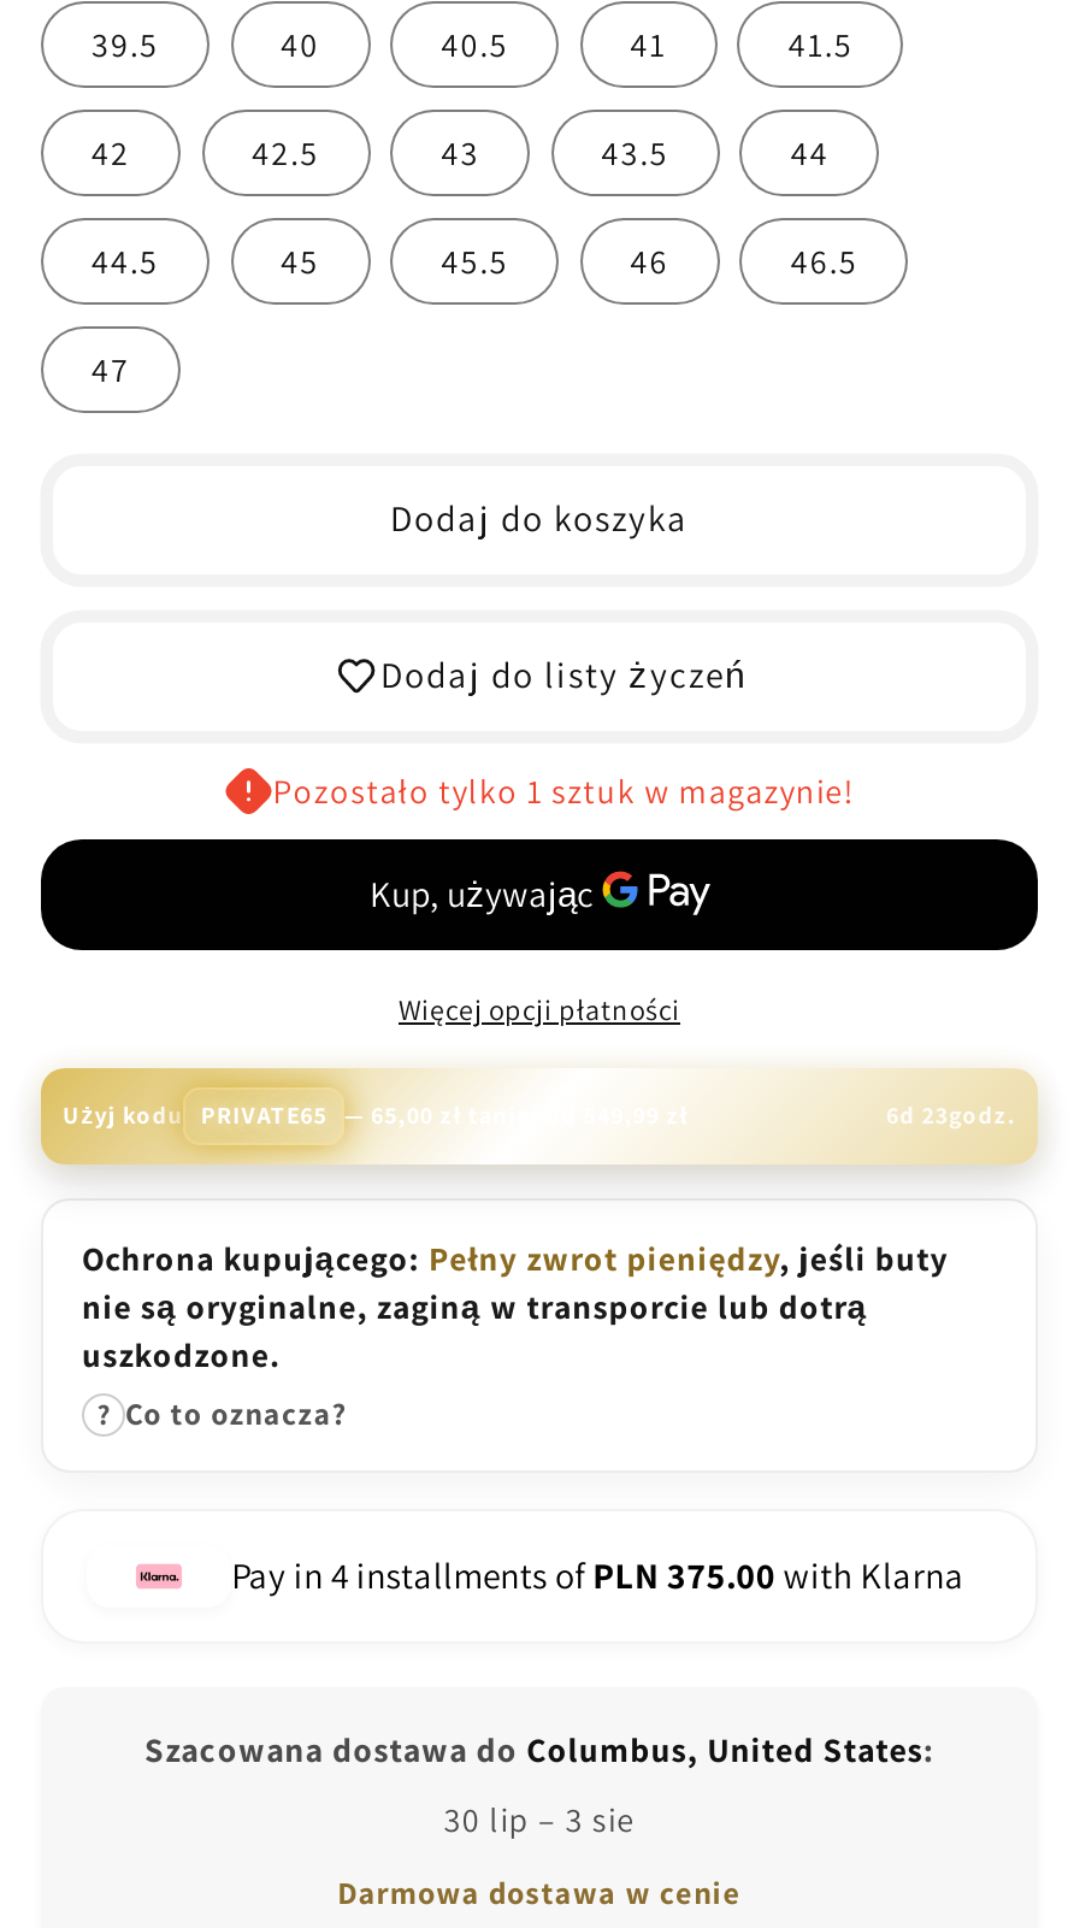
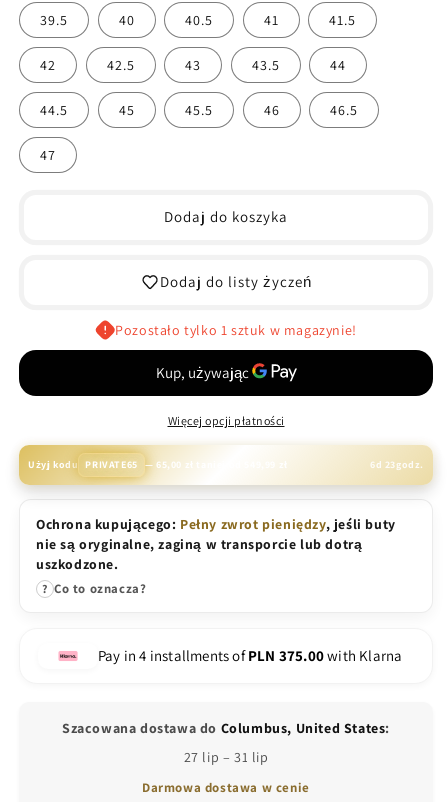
[444,1797,635,1841] 30 lip – 3 sie -> [183,748,268,766] 27 lip – 31 lip

